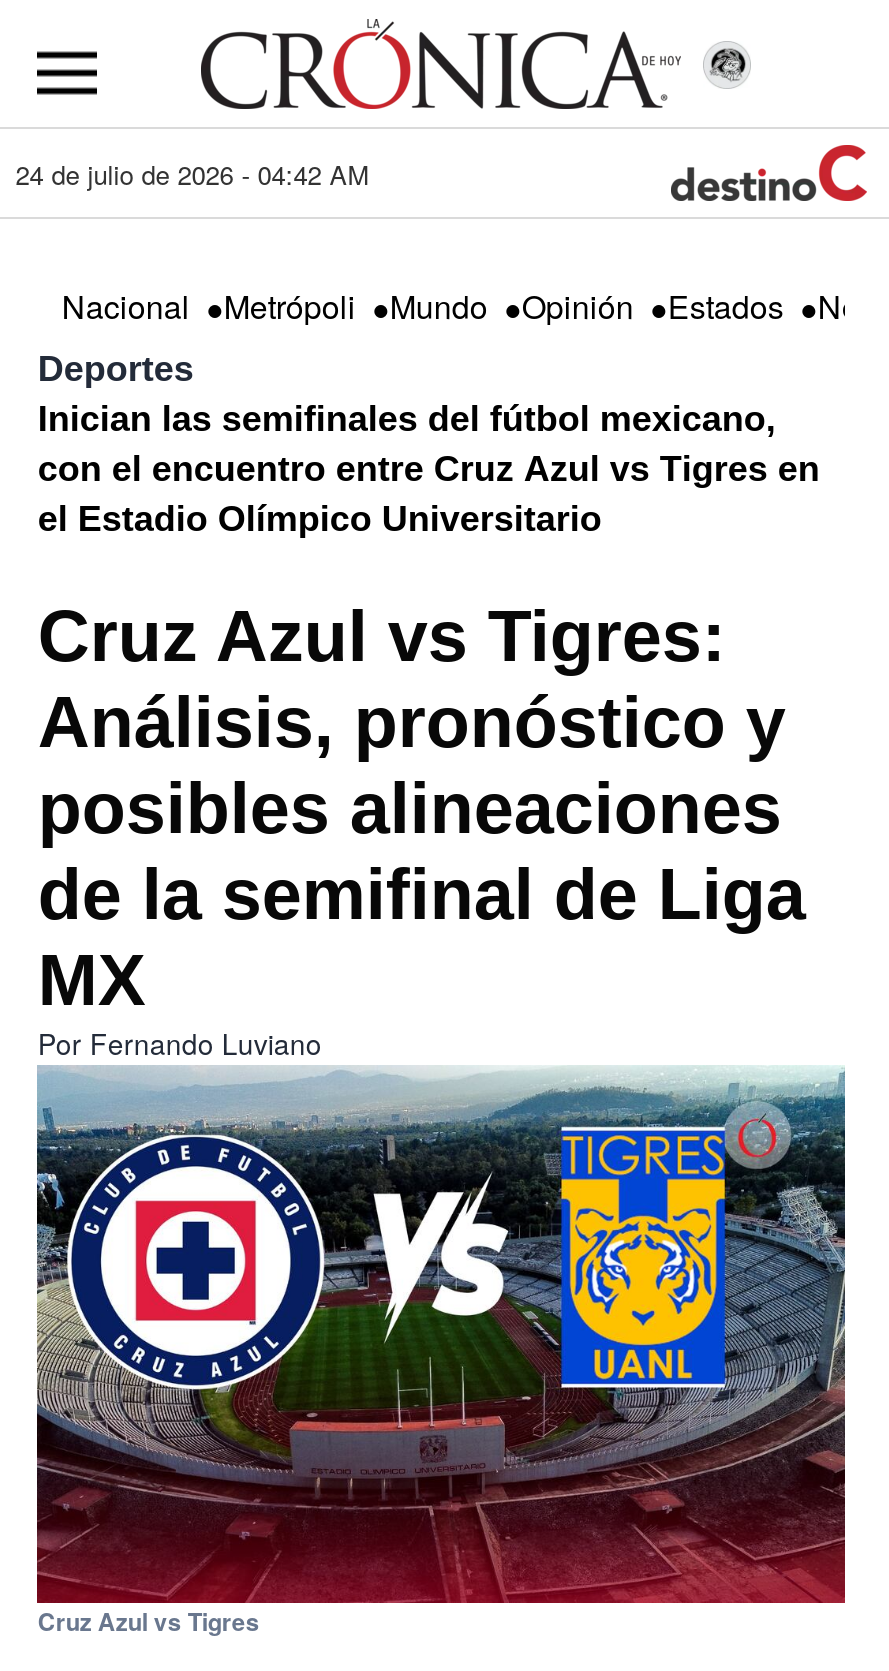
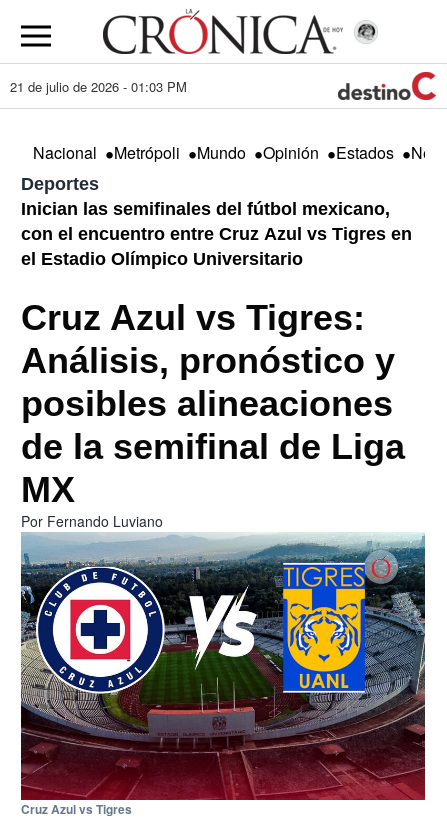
[15,154,369,192] 24 de julio de 2026 - 04:42 AM -> [10,76,187,95] 21 de julio de 2026 - 01:03 PM

